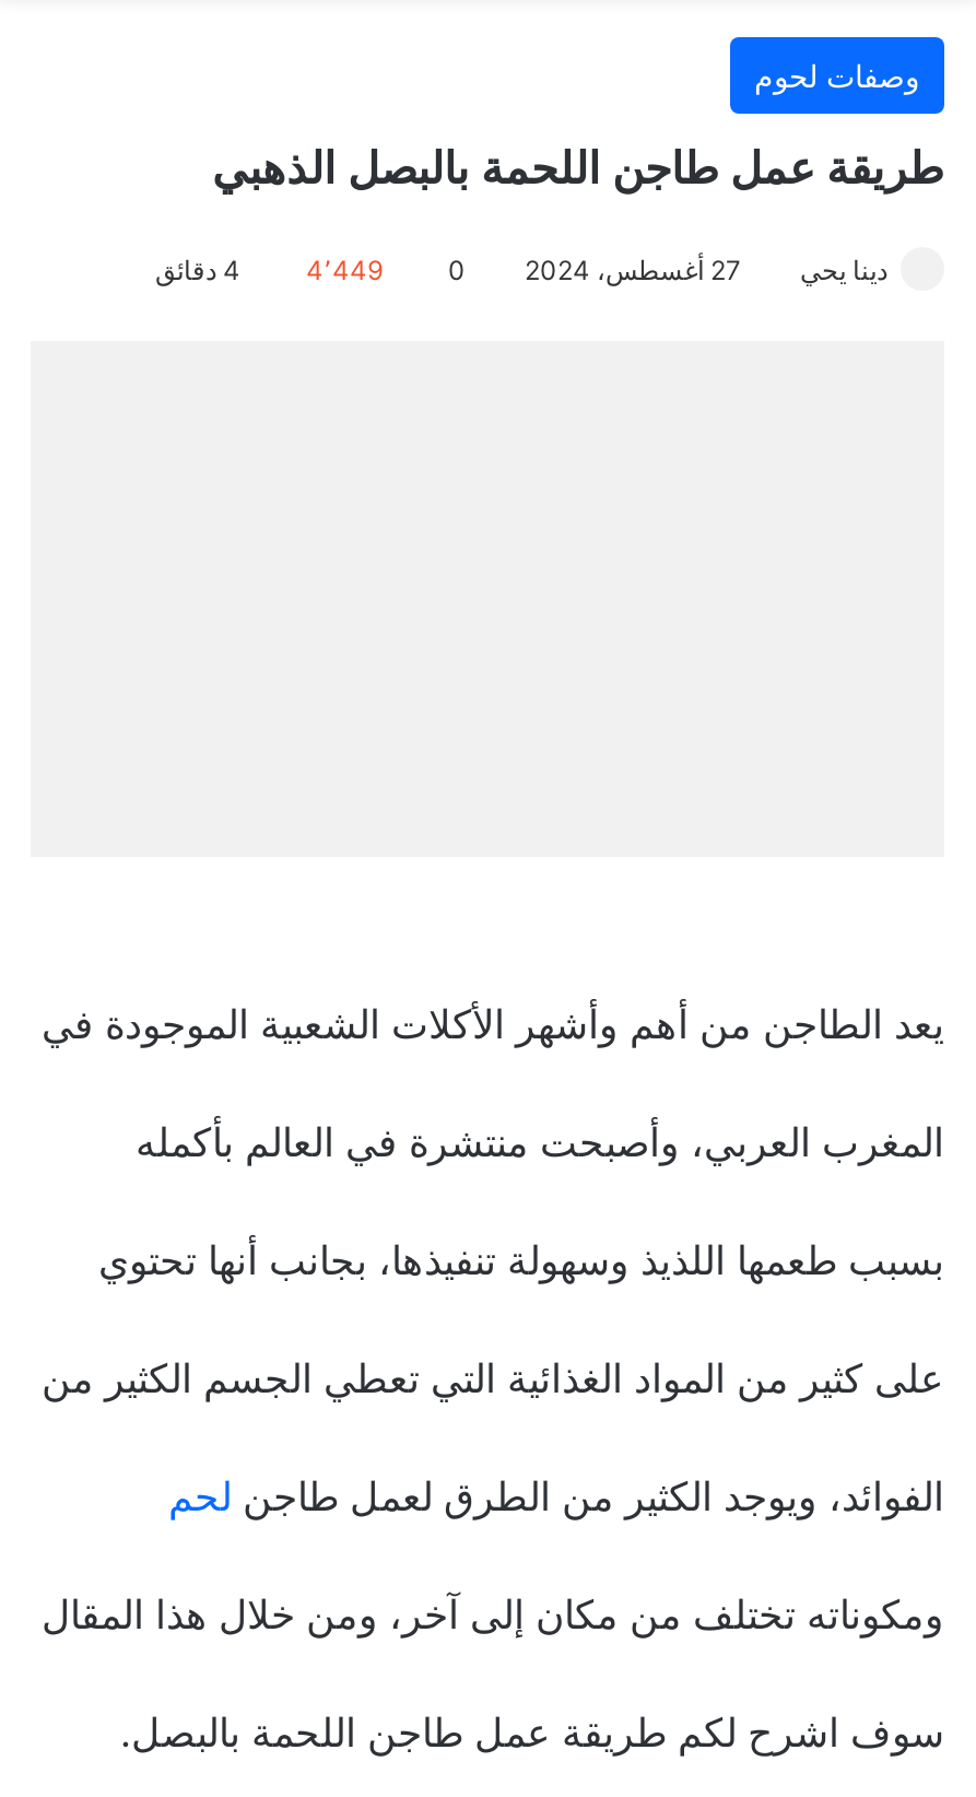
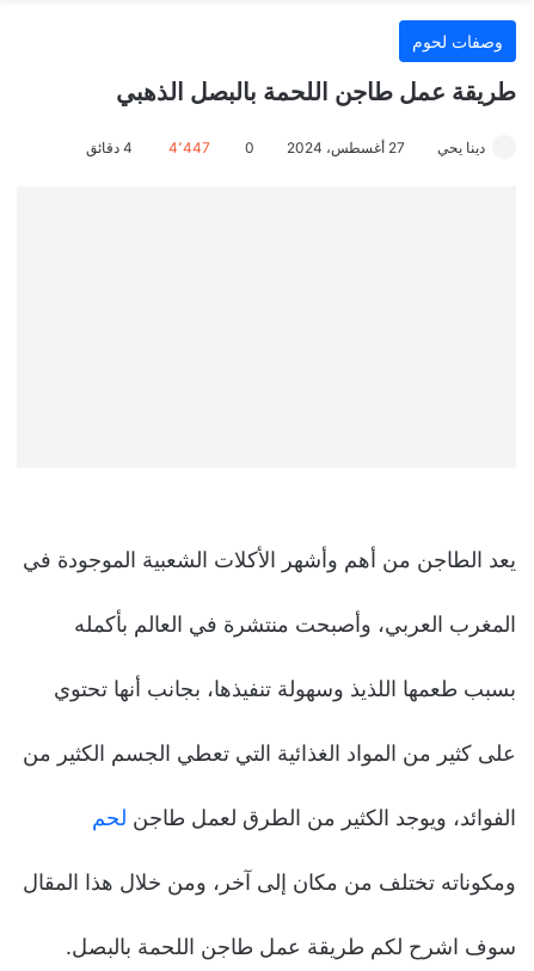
[306,254,383,287] 4٬449 -> [168,139,209,157] 4٬447

